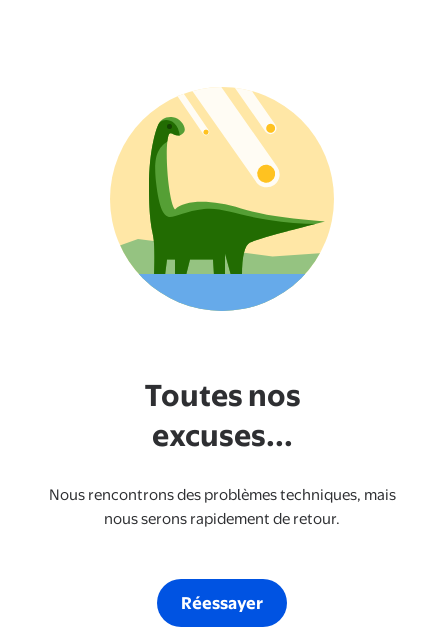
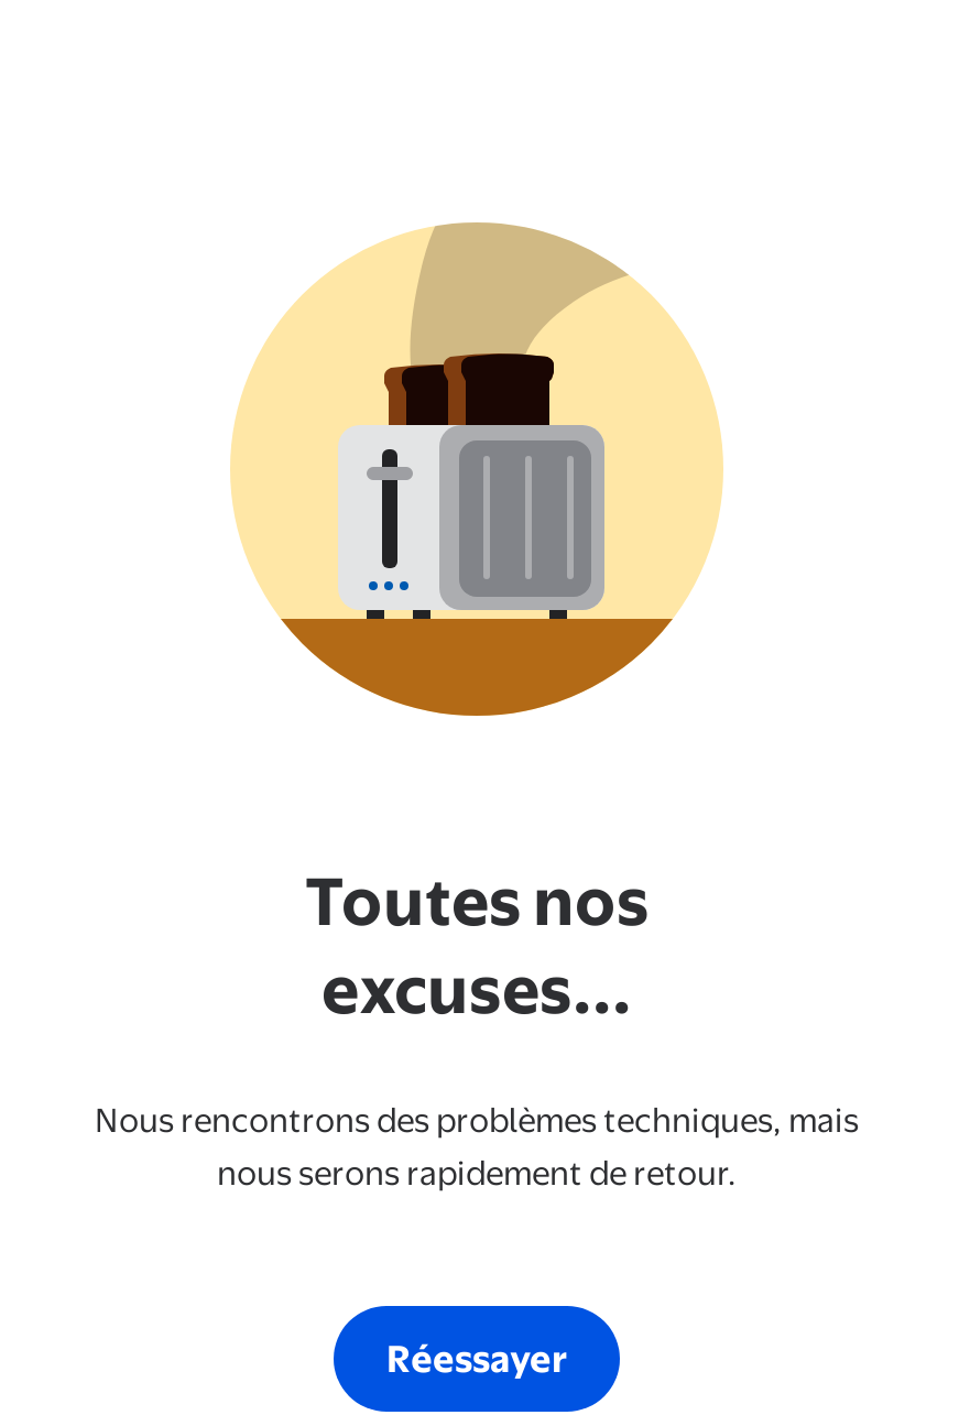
[120,88,324,312] [image] -> [254,222,695,718] [image]

